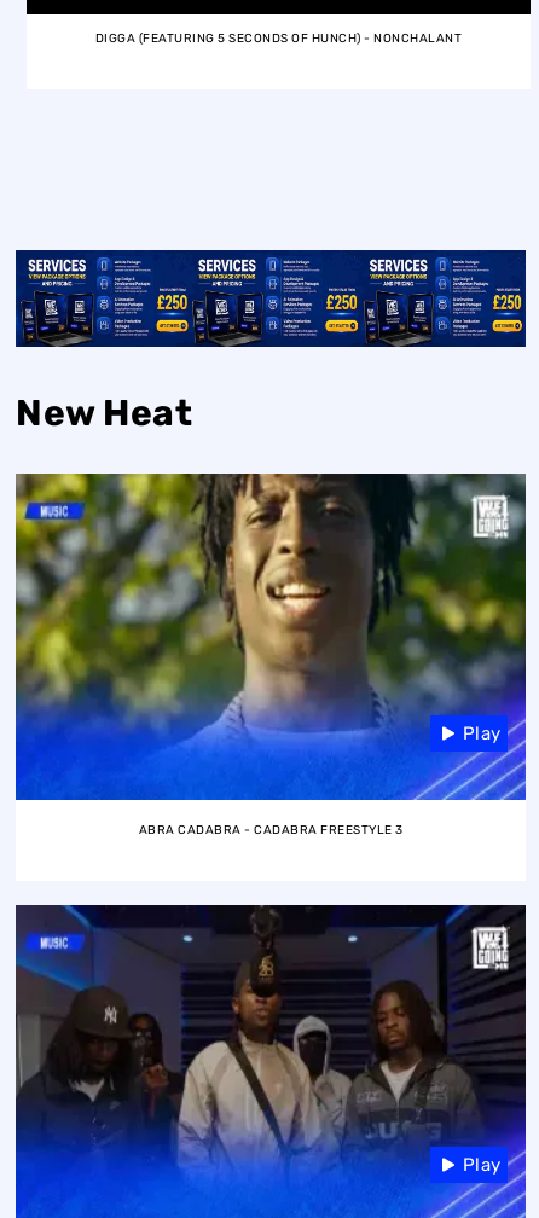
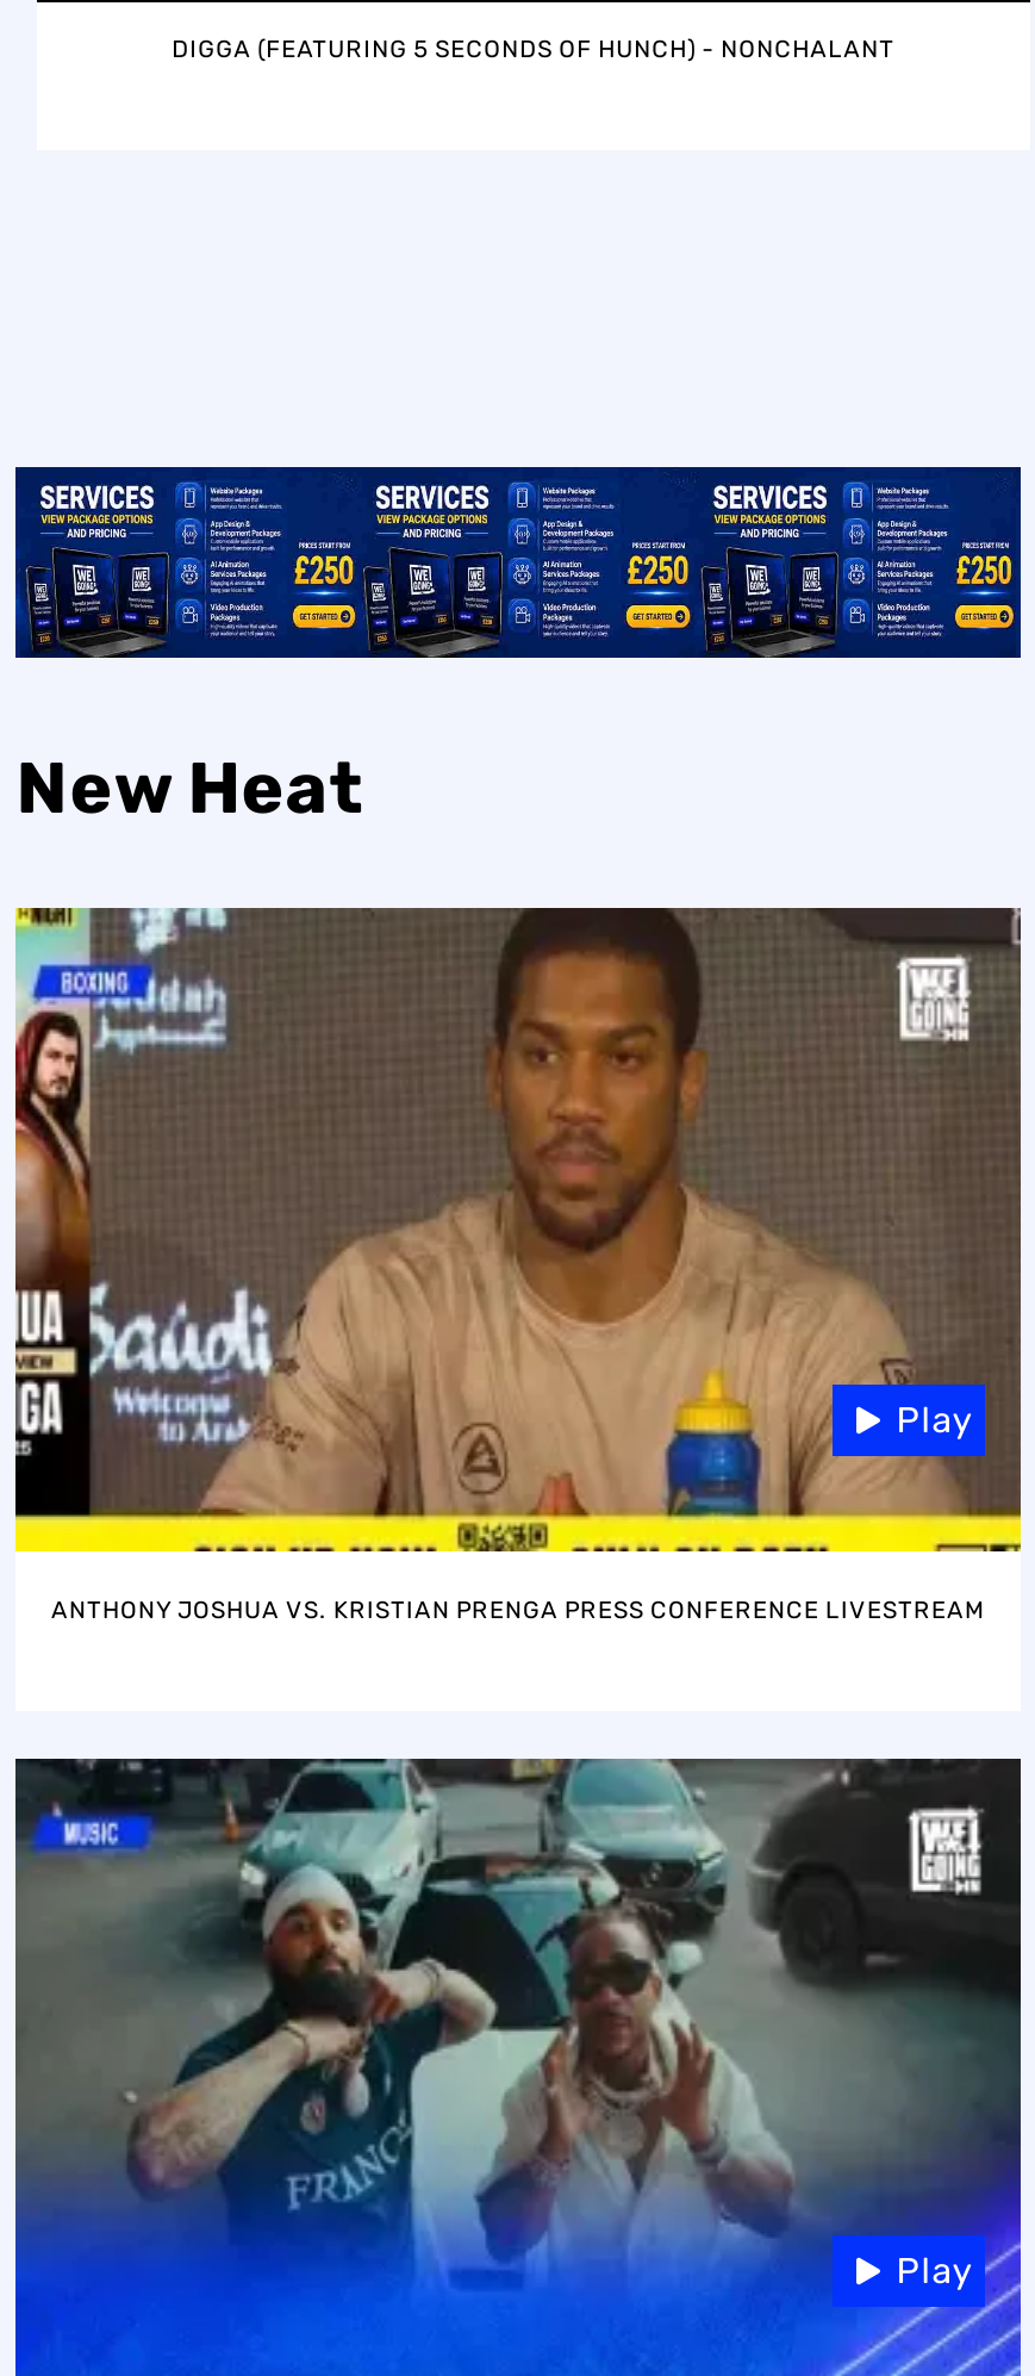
[15,472,527,838] [image] | ABRA CADABRA - CADABRA FREESTYLE 3 -> [13,906,1023,1626] [image] | ANTHONY JOSHUA VS. KRISTIAN PRENGA PRESS CONFERENCE LIVESTREAM
[16,904,526,1176] [image] -> [15,1756,1021,2288] [image]

